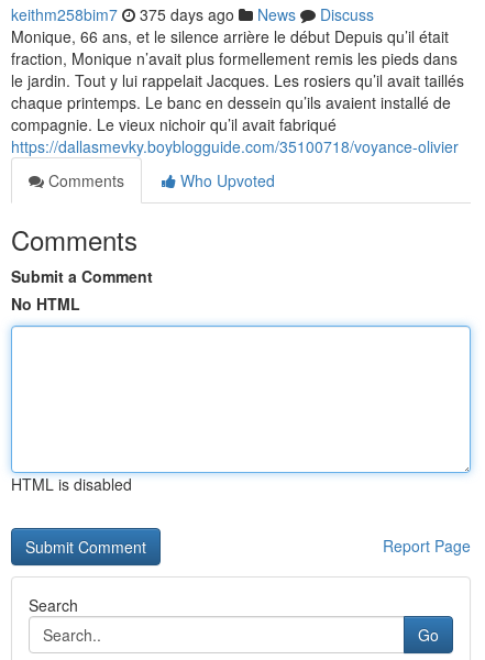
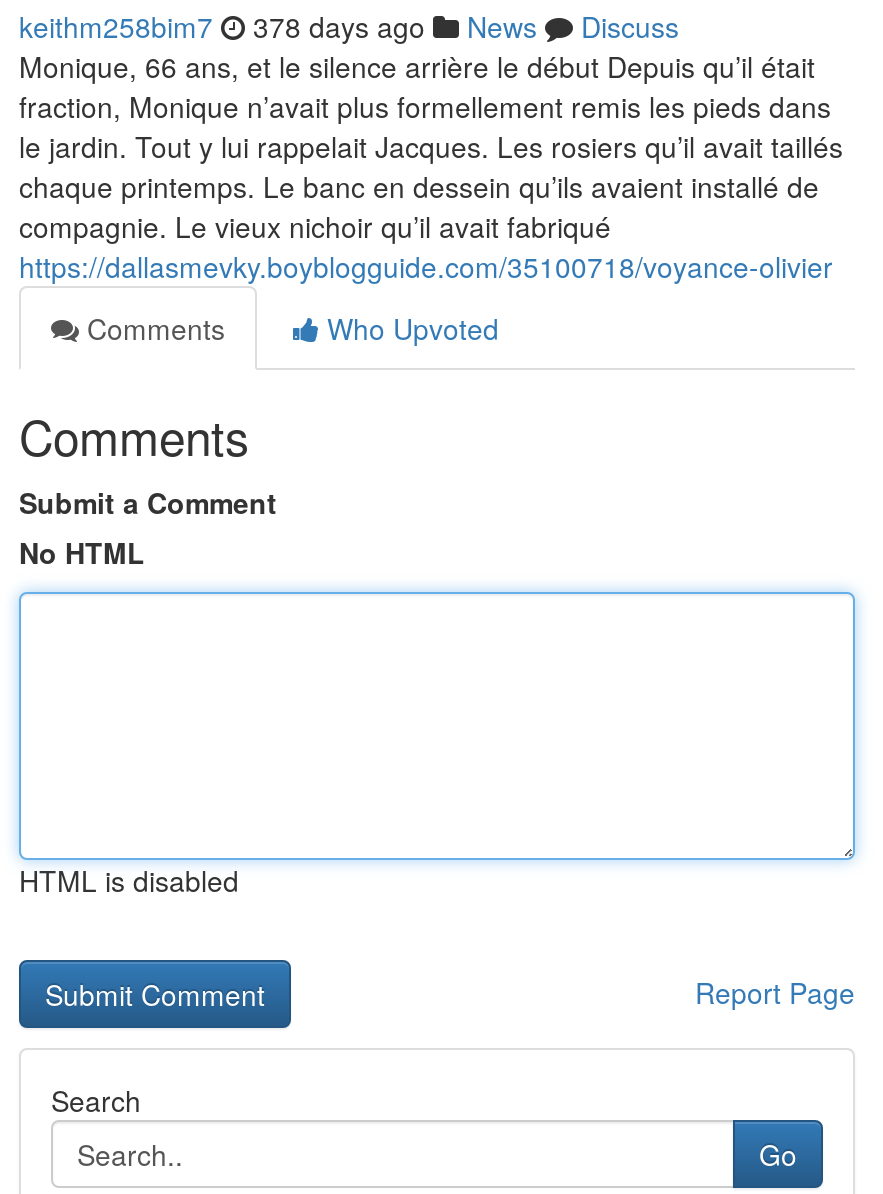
[11,3,374,25] keithm258bim7 375 days ago News Discuss -> [19,6,679,46] keithm258bim7 378 days ago News Discuss

